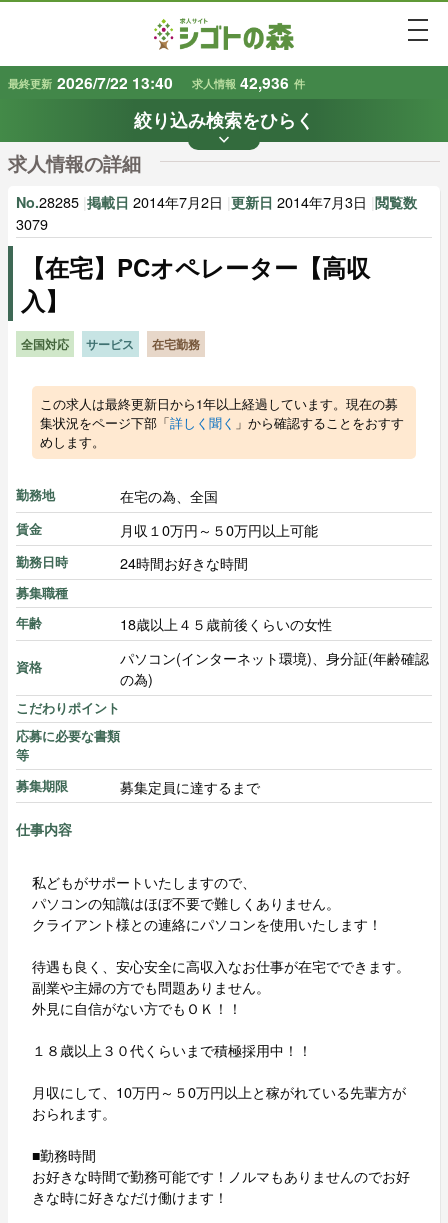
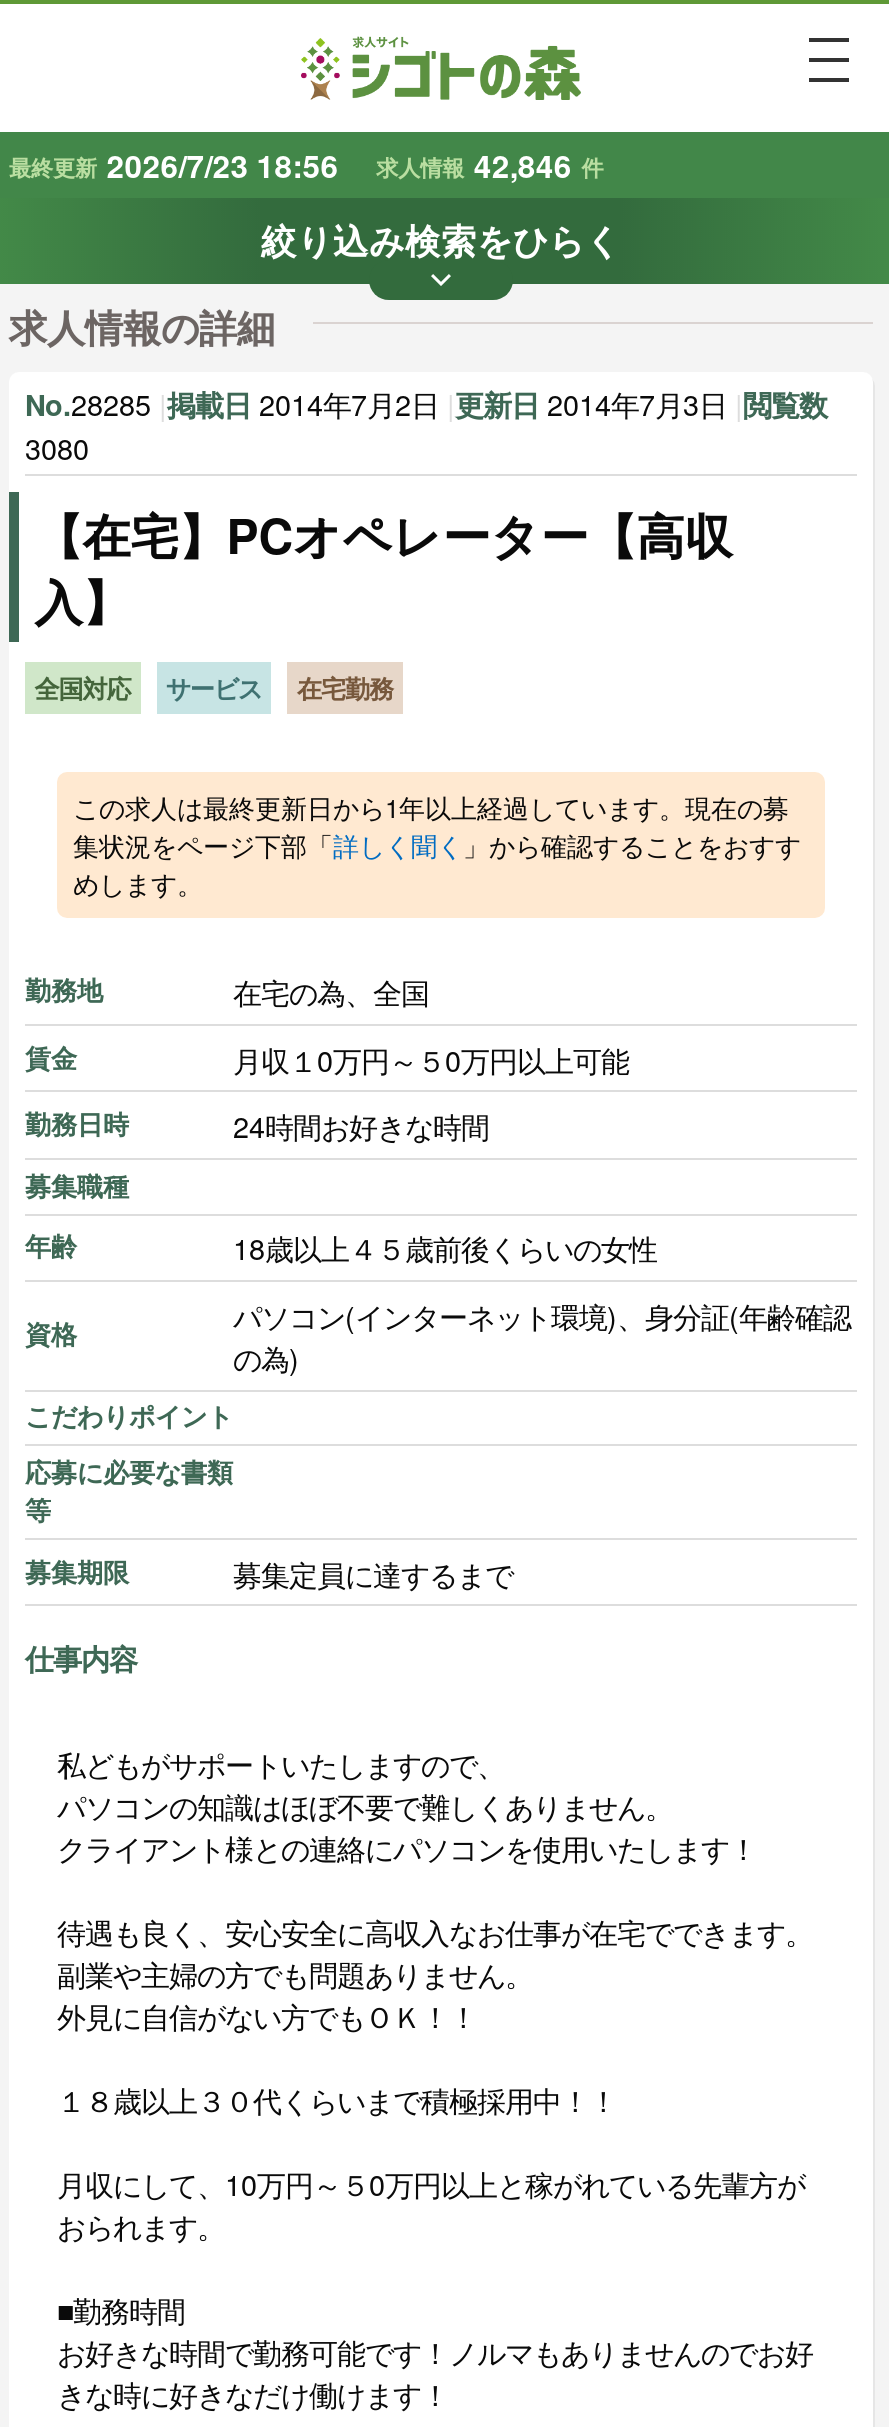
[8,71,305,94] 最終更新 2026/7/22 13:40 求人情報 42,936 件 -> [9,141,603,187] 最終更新 2026/7/23 18:56 求人情報 42,846 件
[16,213,48,234] 3079 -> [25,425,89,467] 3080

